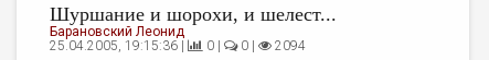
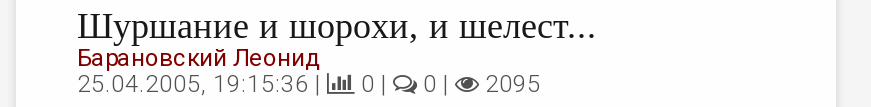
[272,38,306,53] 2094 -> [479,70,541,98] 2095

